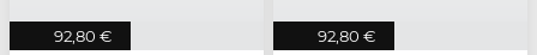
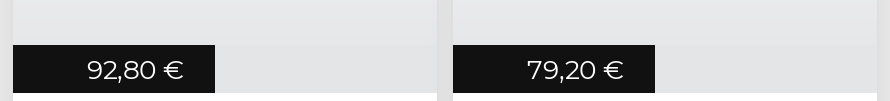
[318,26,376,45] 92,80 € -> [527,52,625,84] 79,20 €

